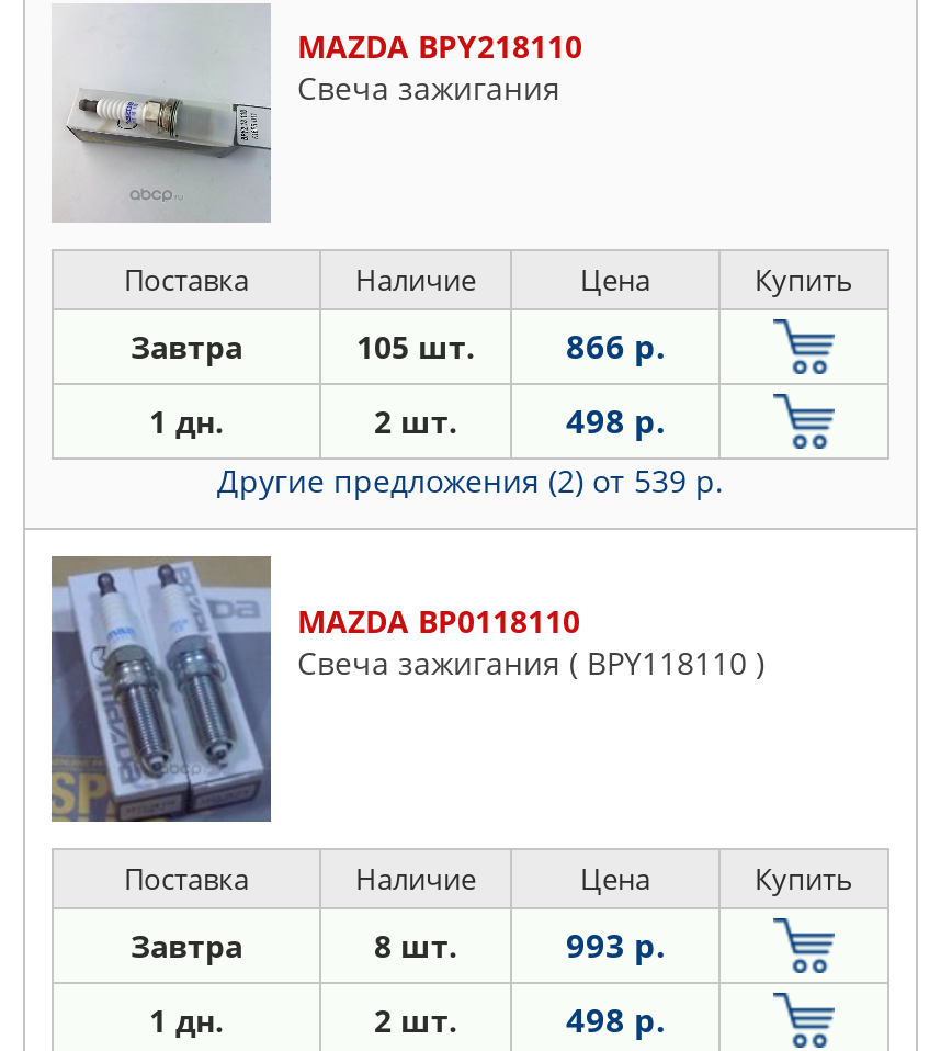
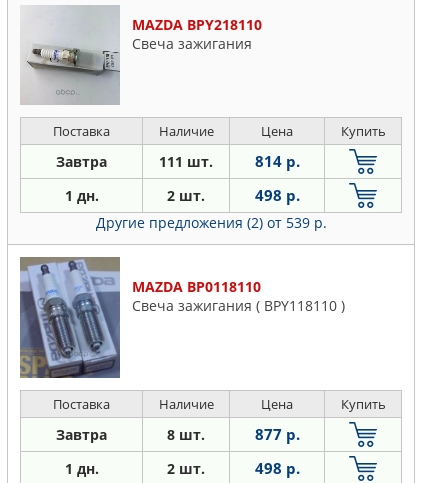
[356,325,475,367] 105 шт. -> [159,152,213,171] 111 шт.
[566,323,665,367] 866 р. -> [254,151,299,171] 814 р.
[566,922,665,966] 993 р. -> [254,424,299,444] 877 р.

